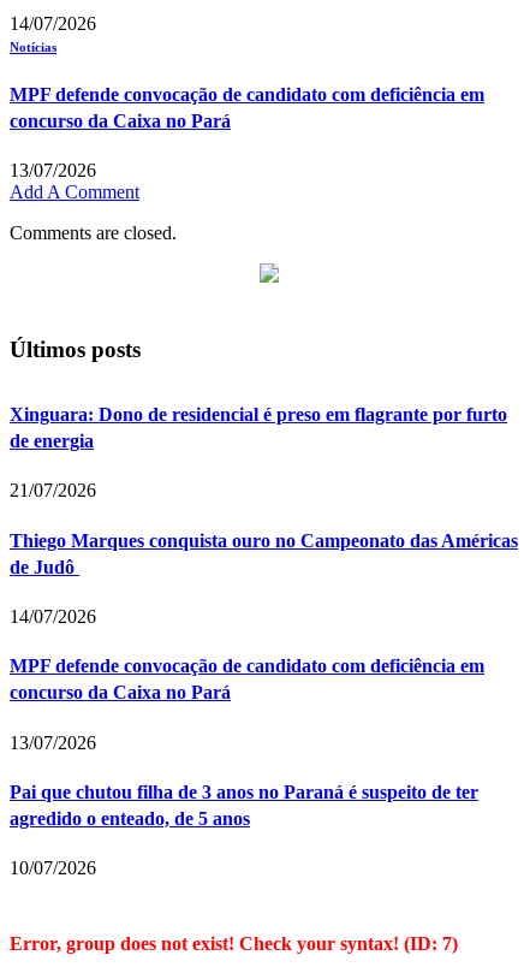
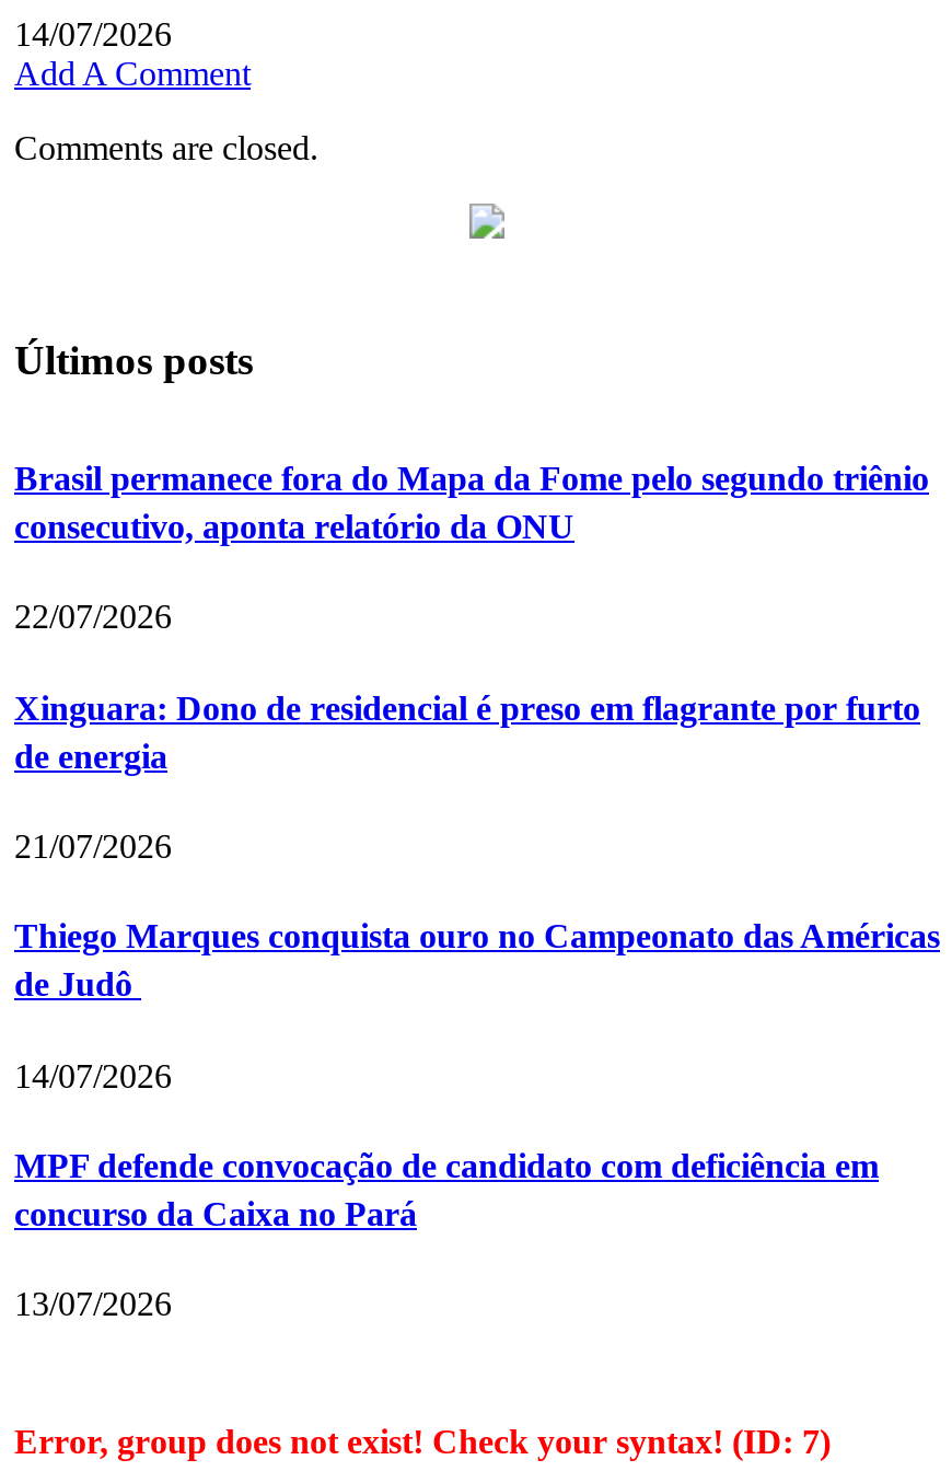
[10,40,484,181] Notícias | MPF defende convocação de candidato com deficiência em | concurso da Caixa no Pará | 13/07/2026 -> none
none -> [14,460,929,636] Brasil permanece fora do Mapa da Fome pelo segundo triênio | consecutivo, aponta relatório da ONU | 22/07/2026
[10,782,478,878] Pai que chutou filha de 3 anos no Paraná é suspeito de ter | agredido o enteado, de 5 anos | 10/07/2026 -> none

